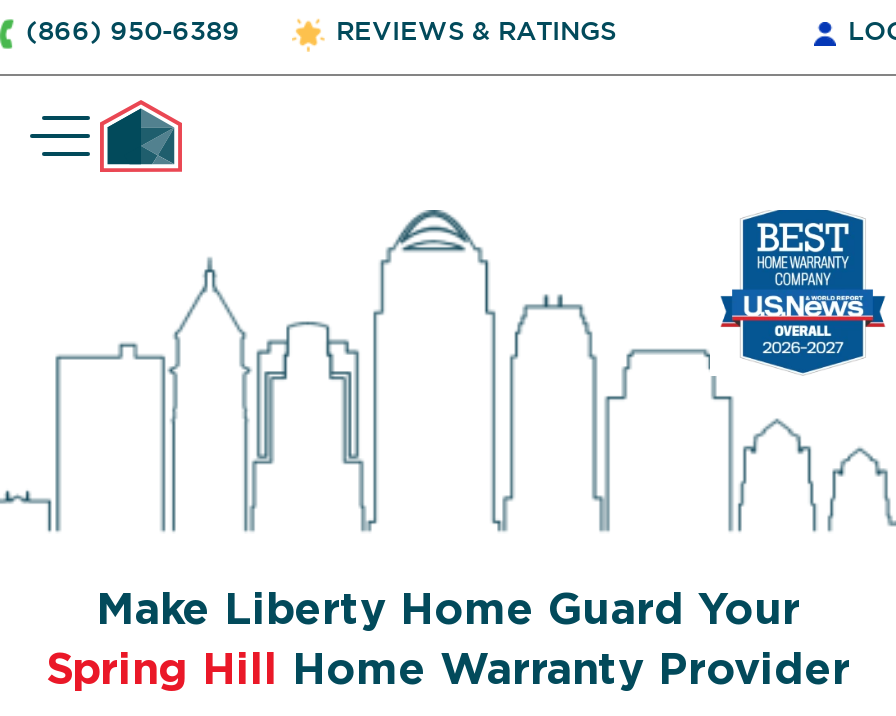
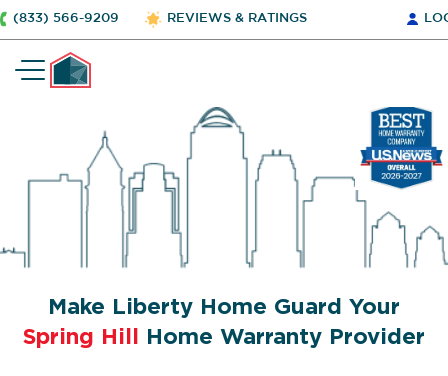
[26,22,240,44] (866) 950-6389 -> [13,13,119,24] (833) 566-9209

